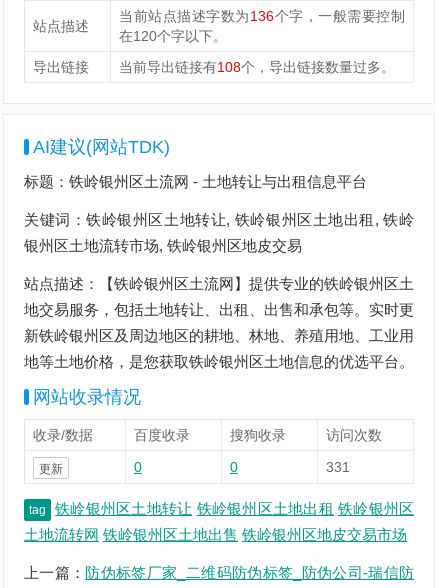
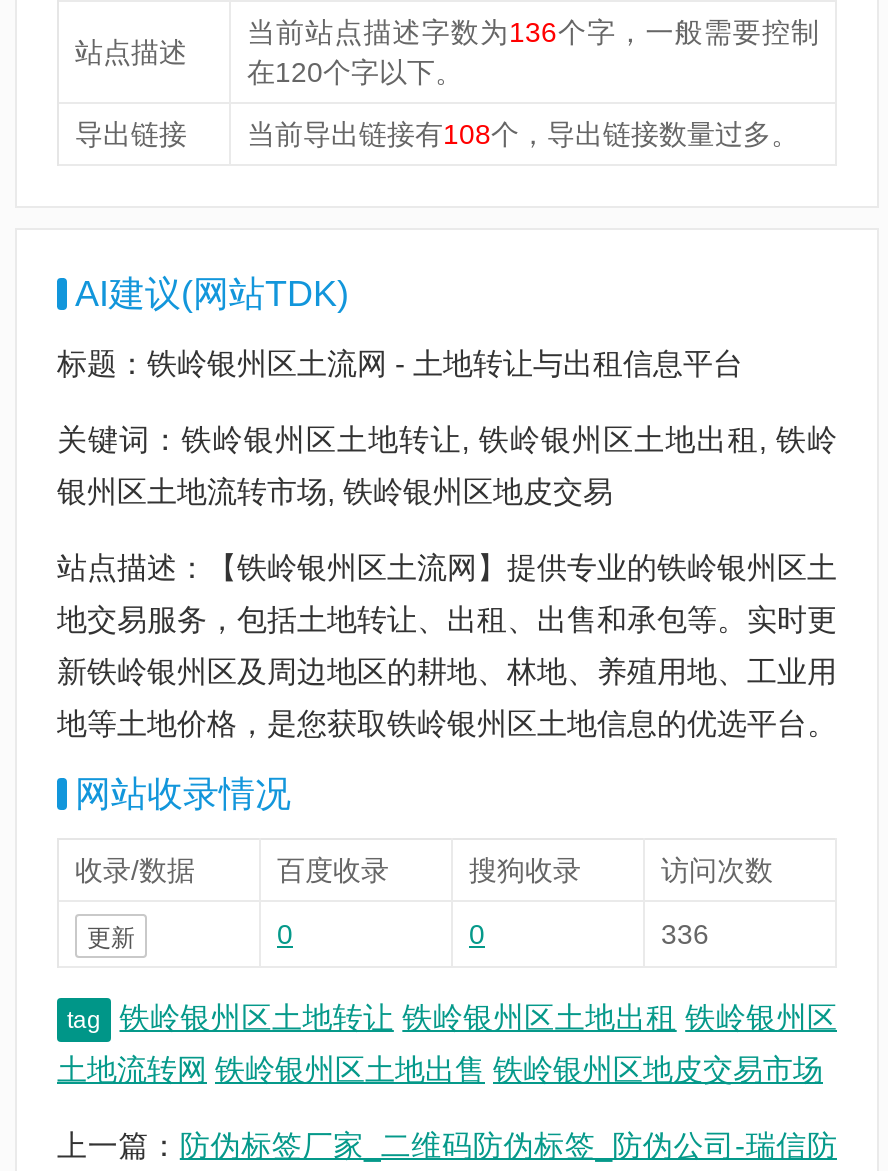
[326,459,350,475] 331 -> [661,919,709,951] 336

